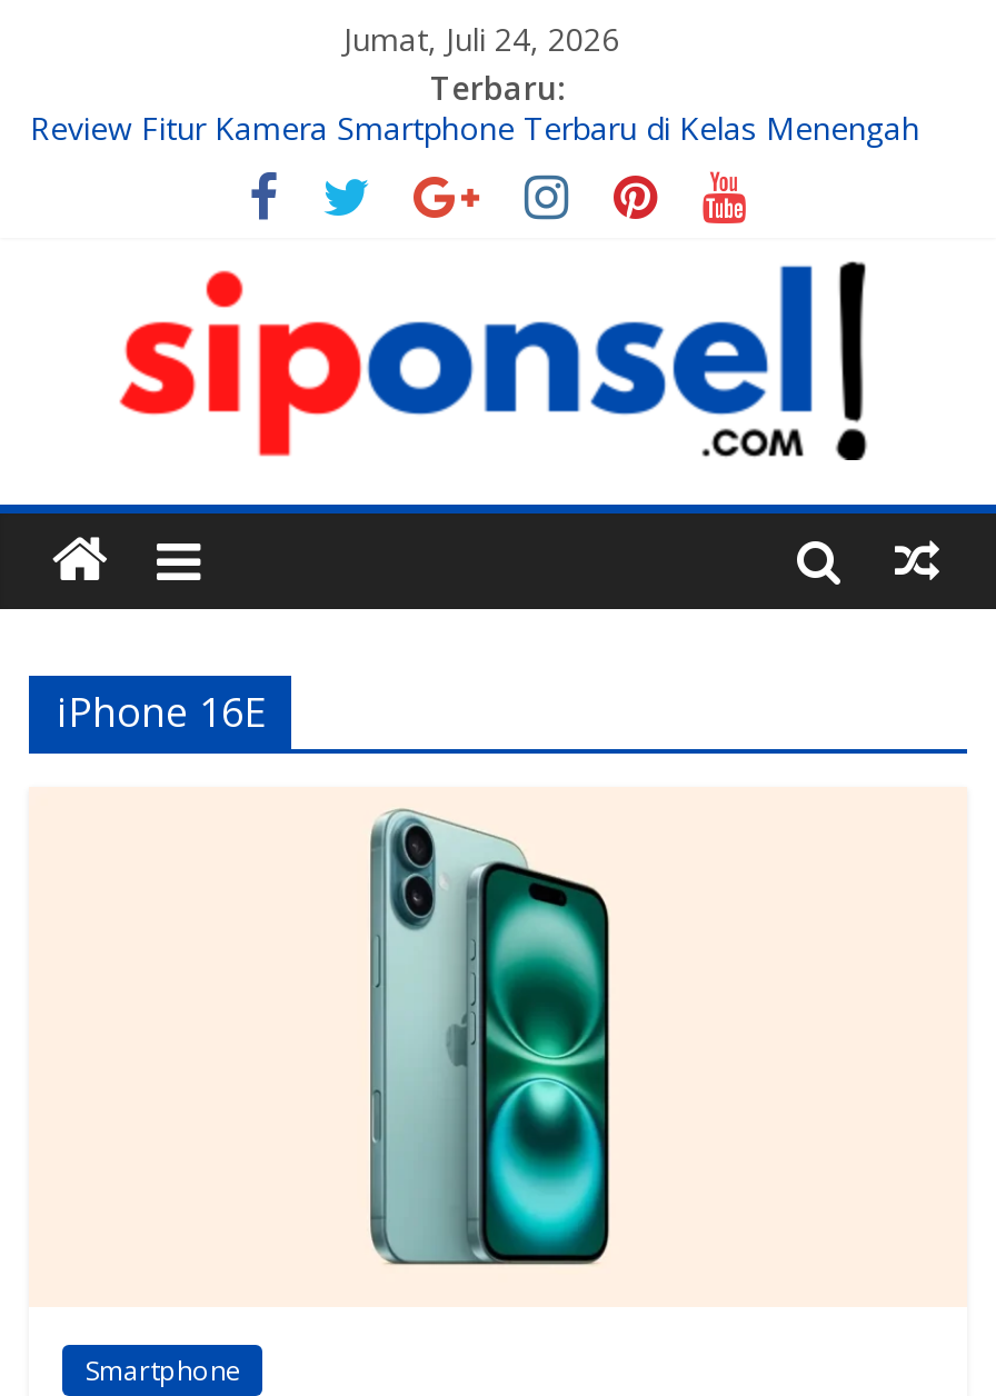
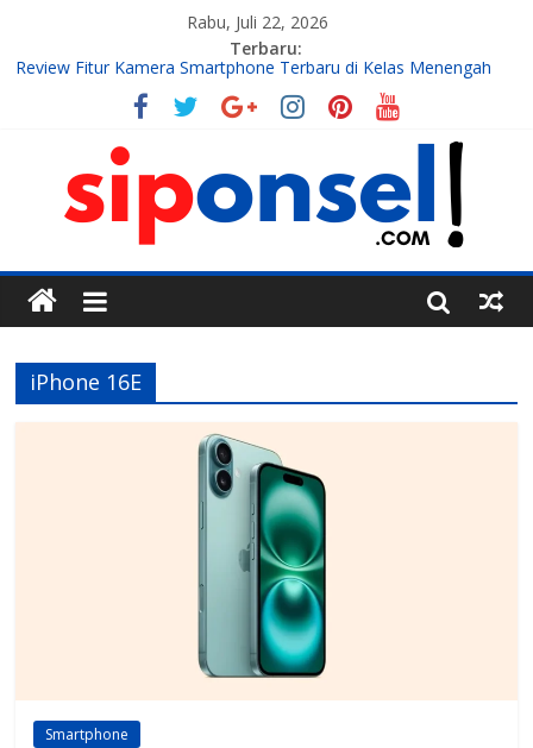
[343,18,619,60] Jumat, Juli 24, 2026 -> [187,11,328,33] Rabu, Juli 22, 2026

